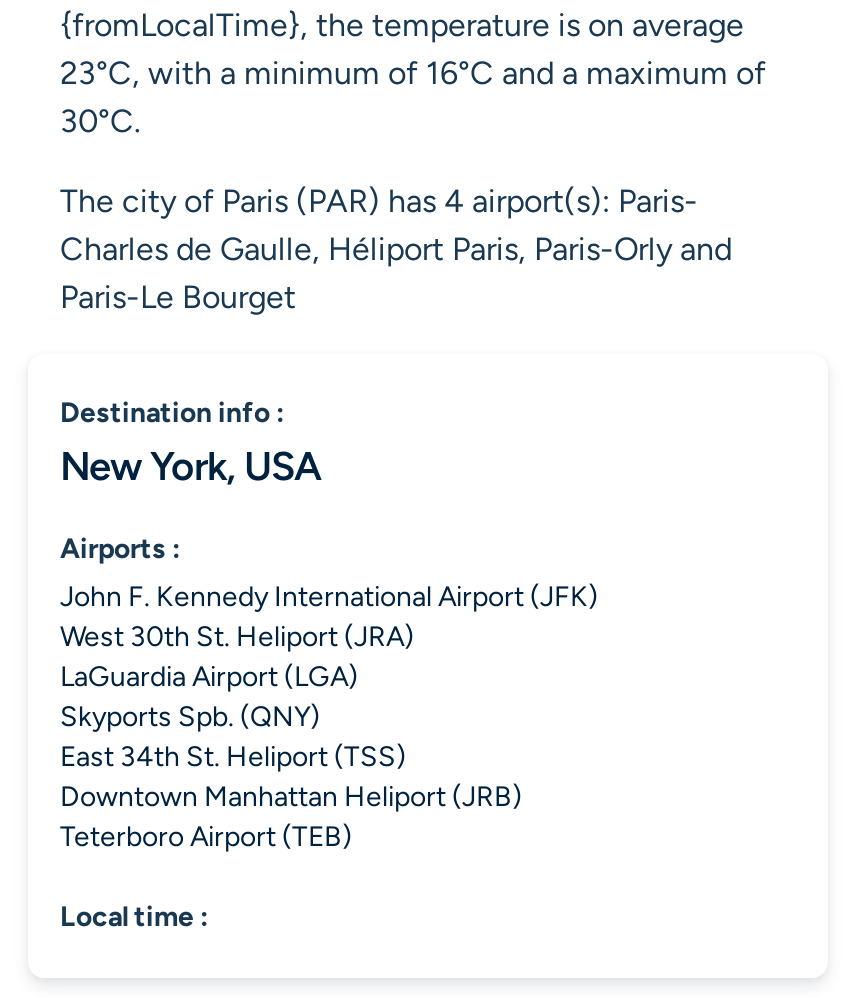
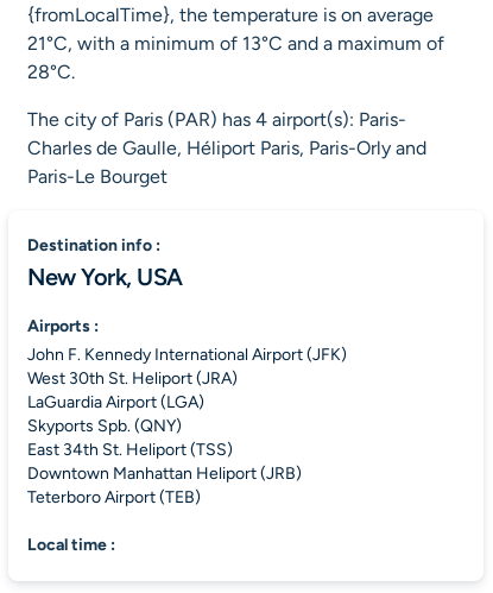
[60,54,766,140] 23°C, with a minimum of 16°C and a maximum of | 30°C. -> [27,32,444,83] 21°C, with a minimum of 13°C and a maximum of | 28°C.

